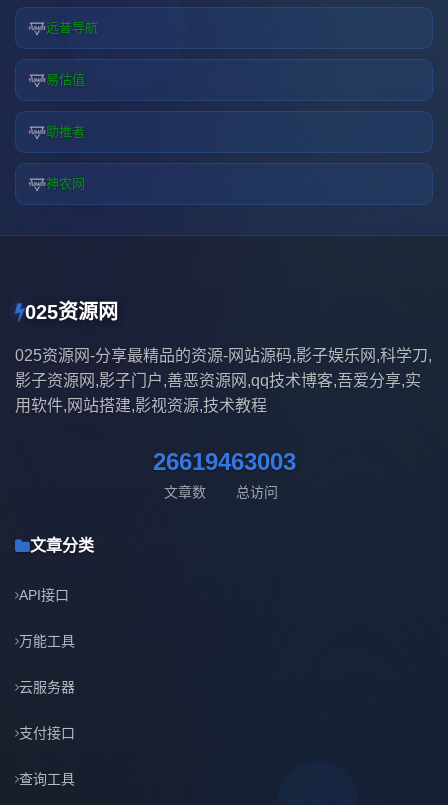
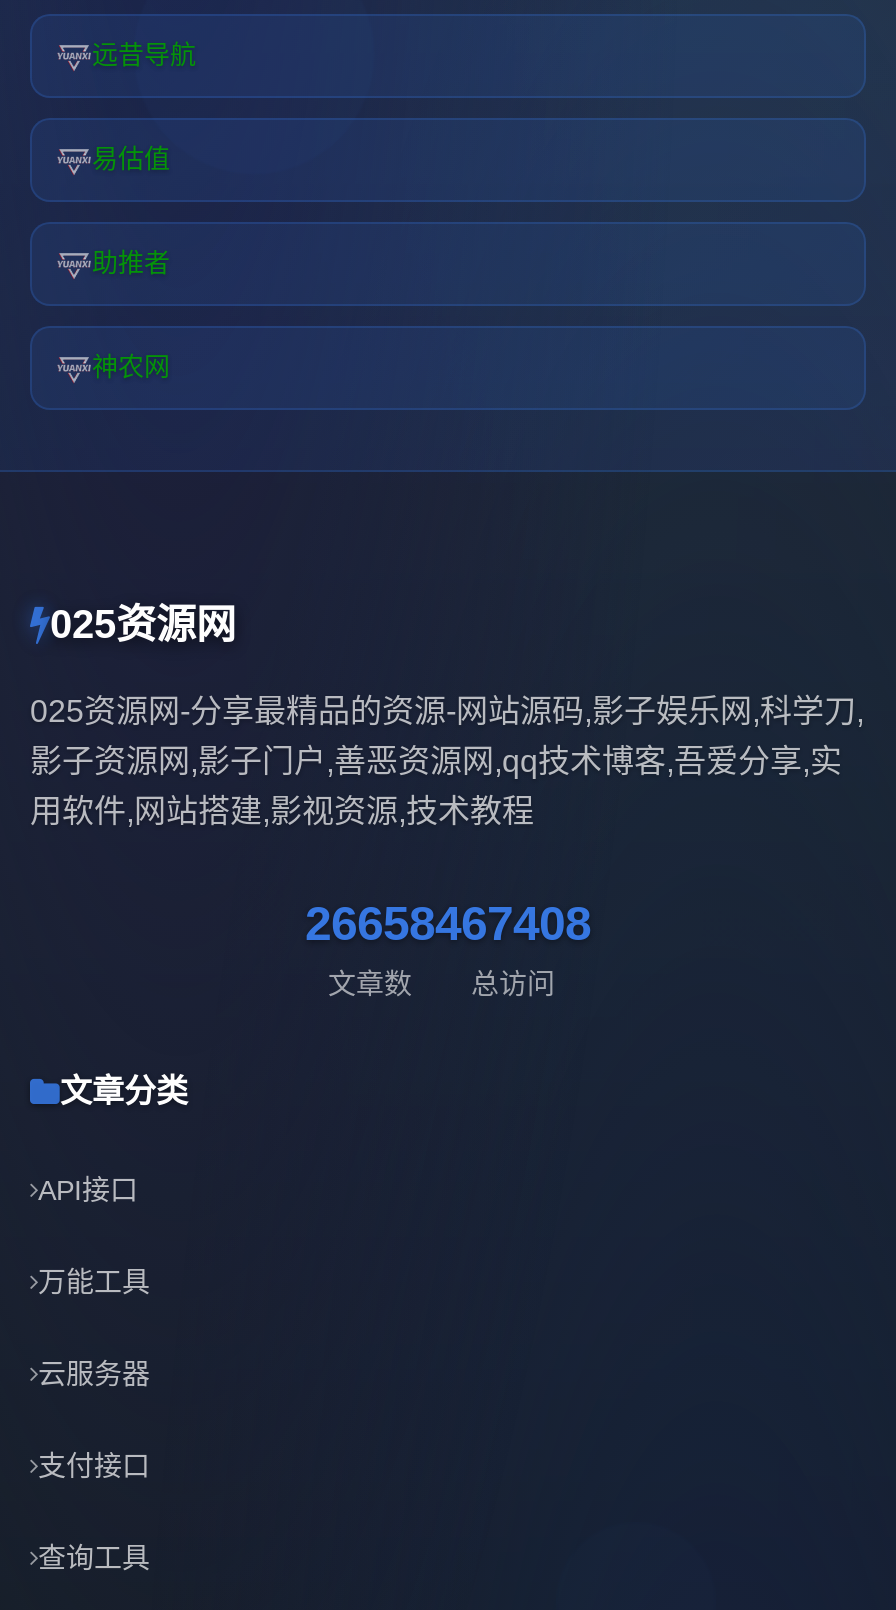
[152,448,217,475] 26619 -> [305,896,435,950] 26658
[217,448,295,475] 463003 -> [435,896,591,950] 467408

